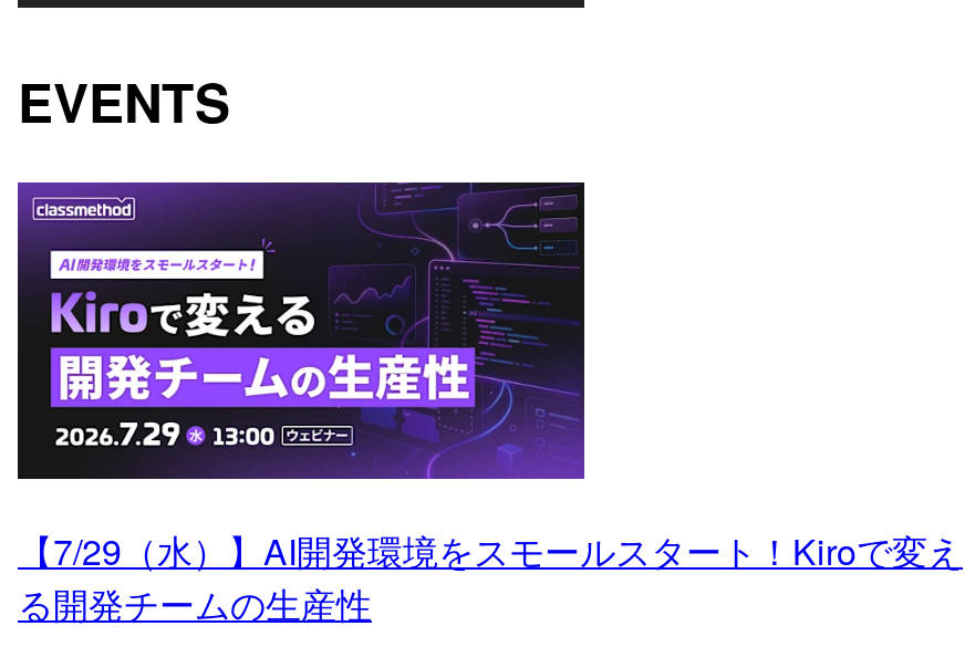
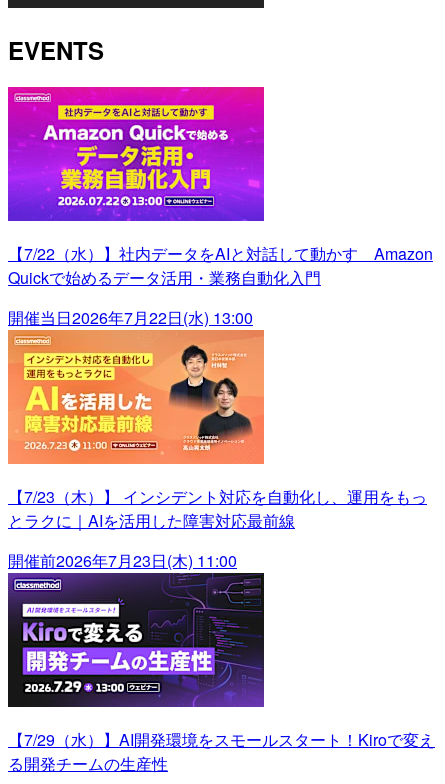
none -> [7,86,433,329] [image] | 【7/22（水）】社内データをAIと対話して動かす Amazon | Quickで始めるデータ活用・業務自動化入門 | 開催当日2026年7月22日(水) 13:00
none -> [7,336,427,572] [image] | 【7/23（木）】 インシデント対応を自動化し、運用をもっ | とラクに｜AIを活用した障害対応最前線 | 開催前2026年7月23日(木) 11:00

